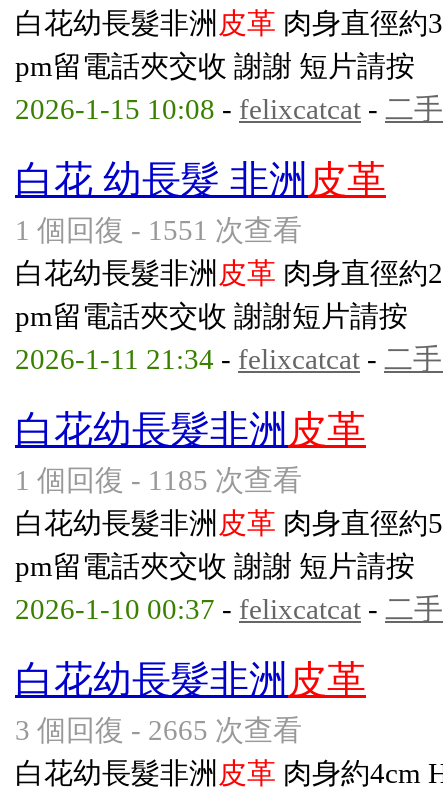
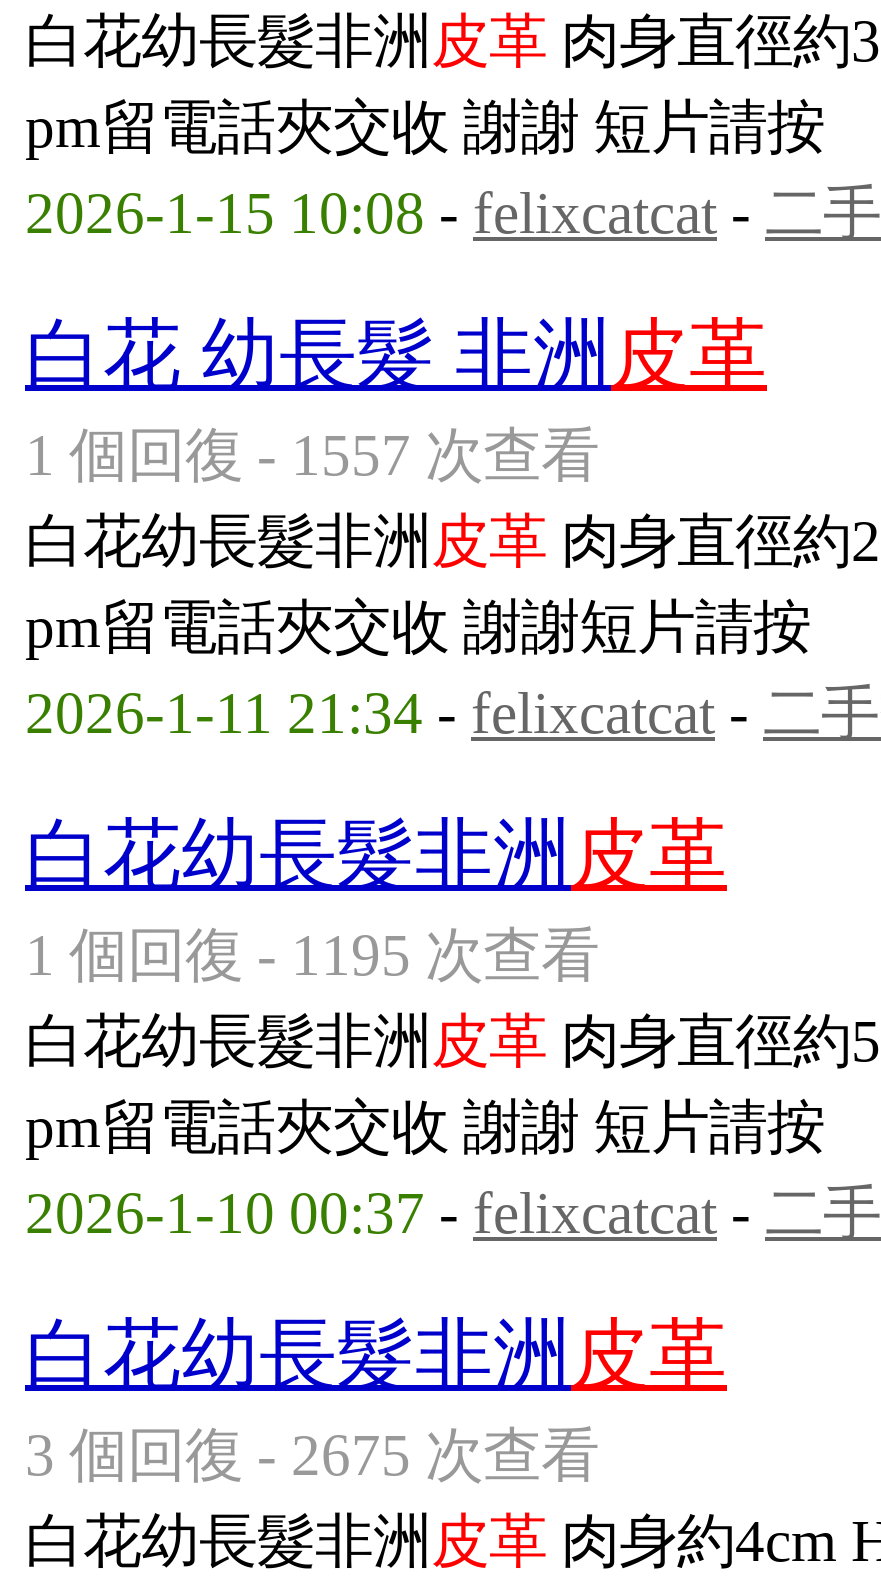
[15,214,302,246] 1 個回復 - 1551 次查看 -> [25,423,599,487] 1 個回復 - 1557 次查看
[15,464,302,496] 1 個回復 - 1185 次查看 -> [25,923,599,987] 1 個回復 - 1195 次查看
[15,714,302,746] 3 個回復 - 2665 次查看 -> [25,1423,599,1487] 3 個回復 - 2675 次查看

